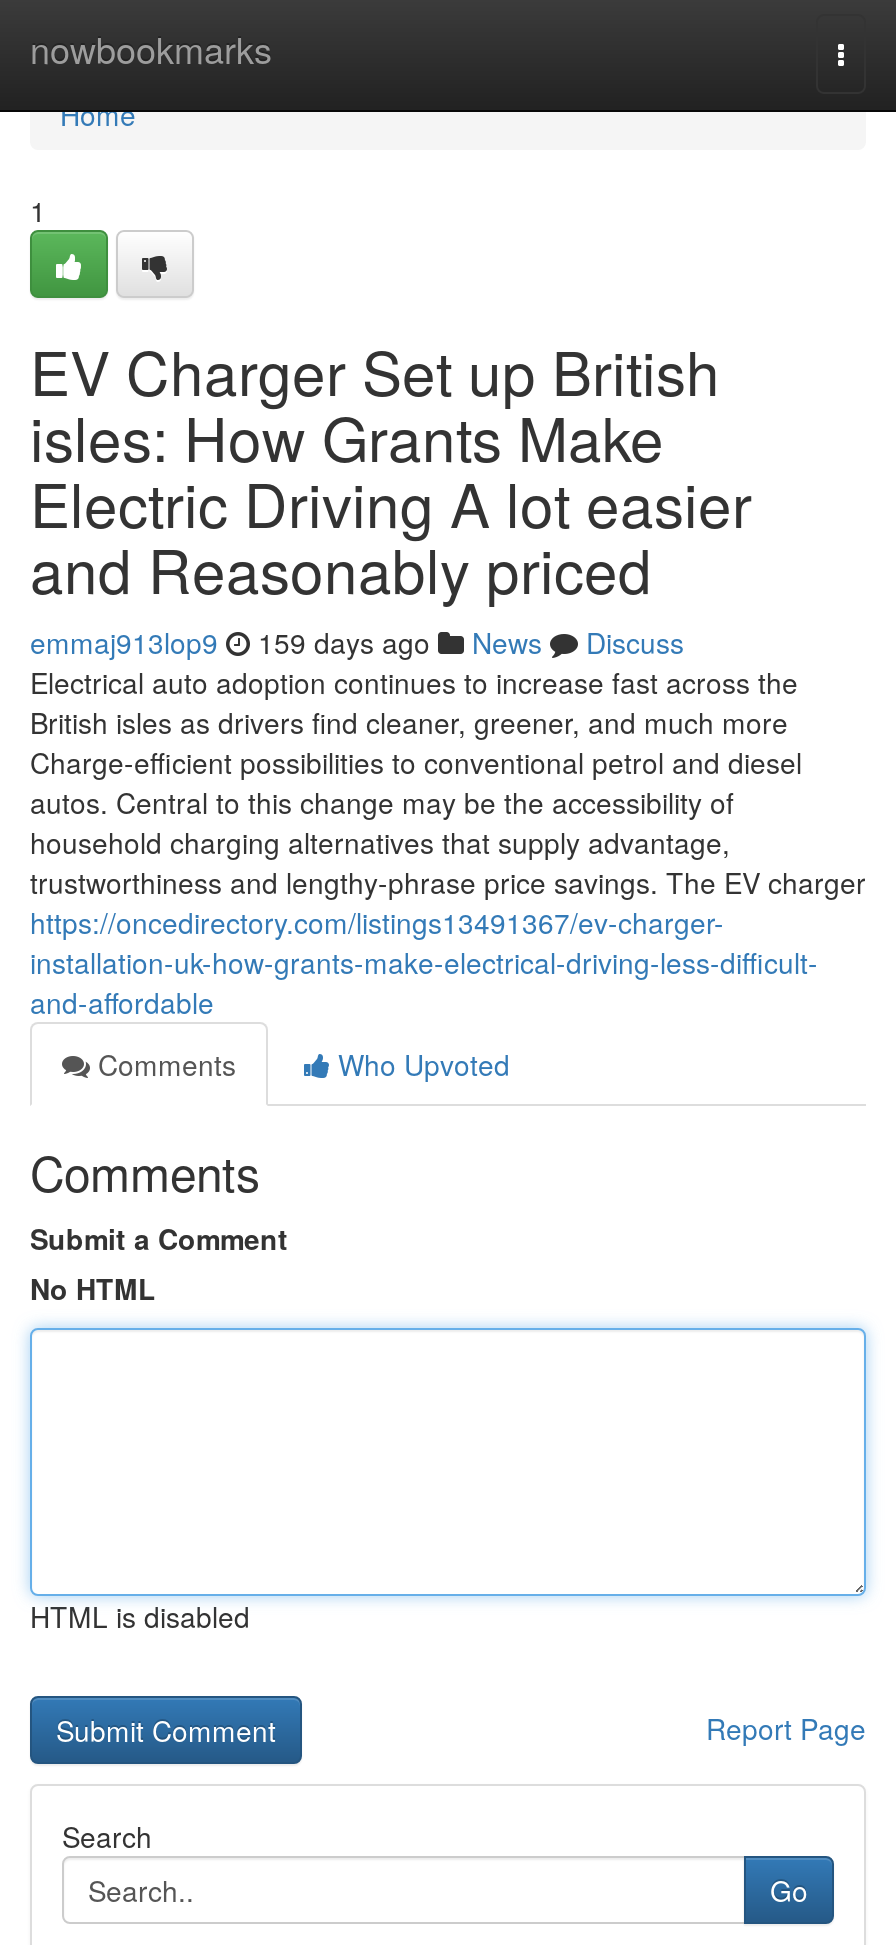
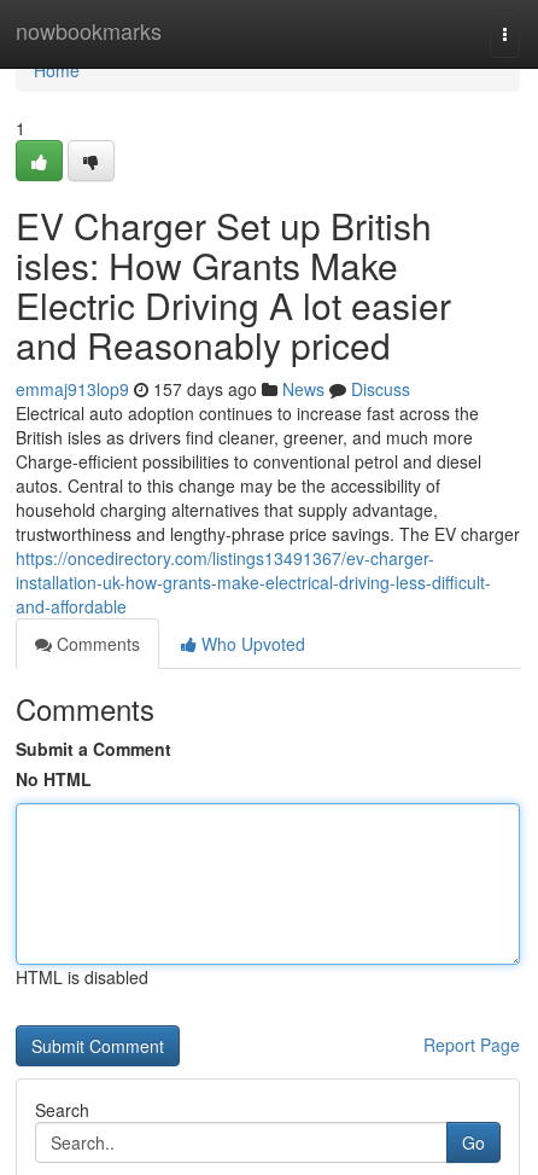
[30,622,684,662] emmaj913lop9 159 days ago News Discuss -> [16,377,410,401] emmaj913lop9 157 days ago News Discuss

